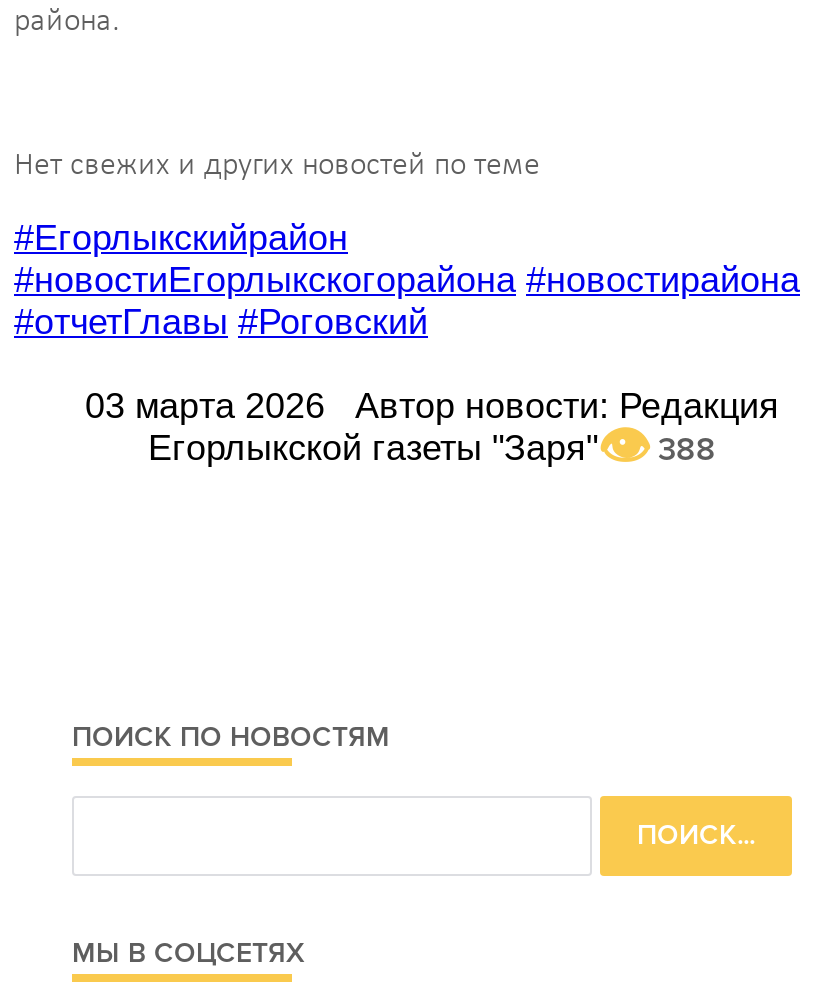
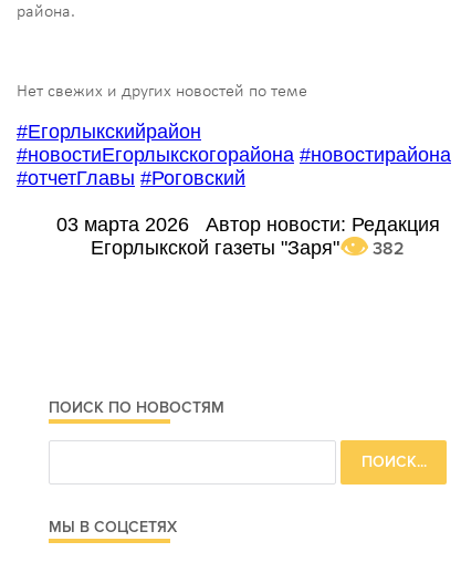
[148,427,716,469] Егорлыкской газеты "Заря" 388 -> [91,236,405,260] Егорлыкской газеты "Заря" 382

